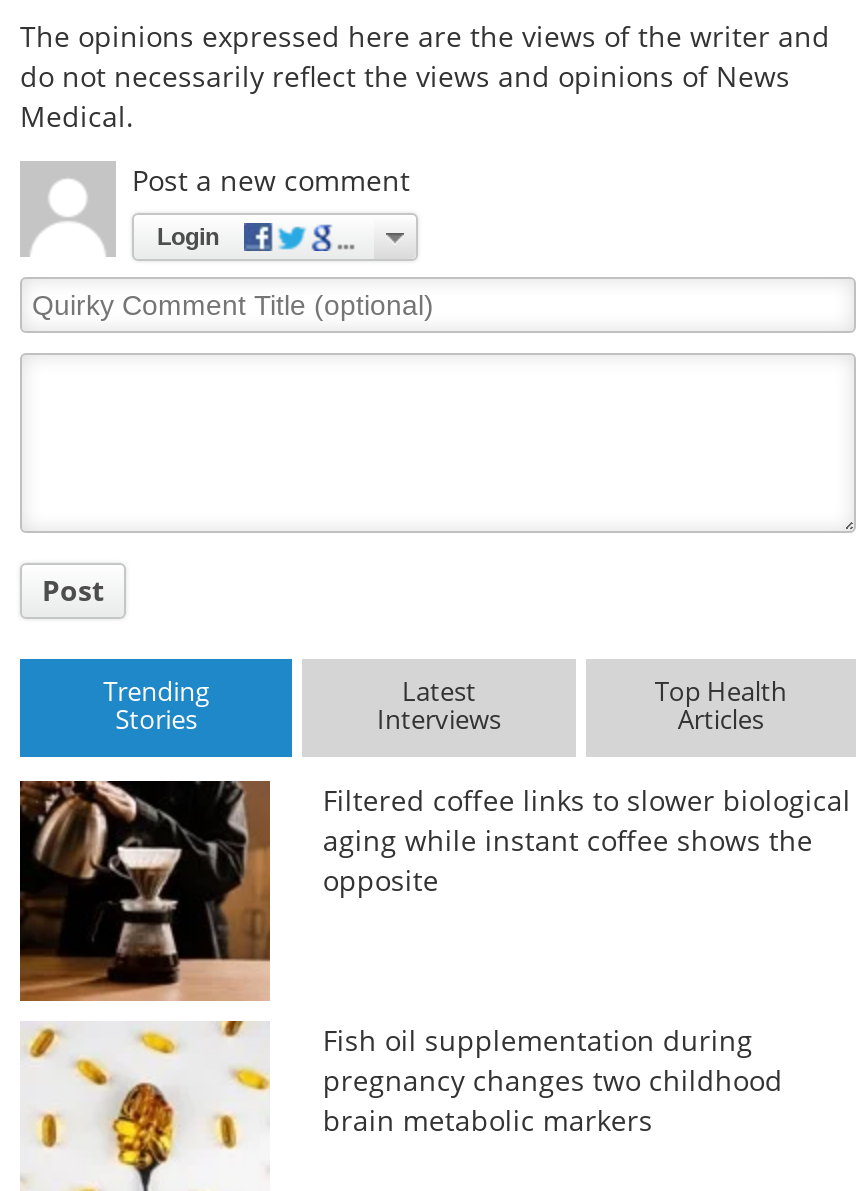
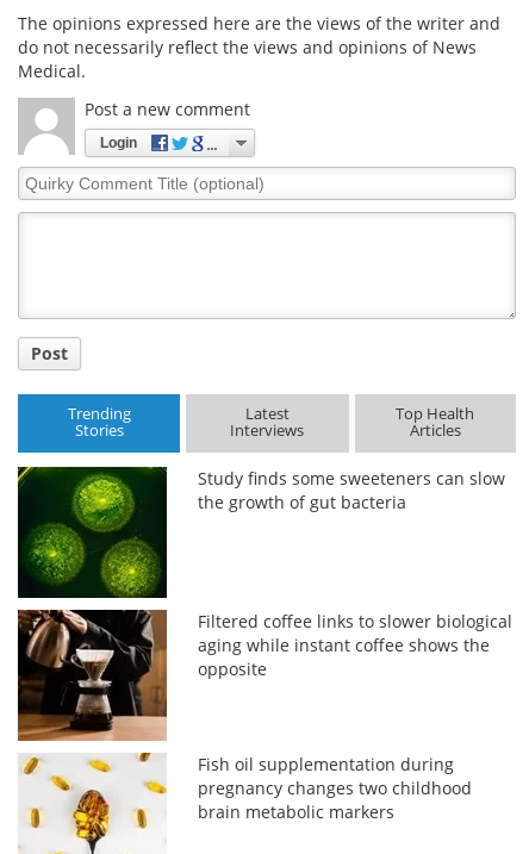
none -> [17,466,506,599] [image] | Study finds some sweeteners can slow | the growth of gut bacteria

